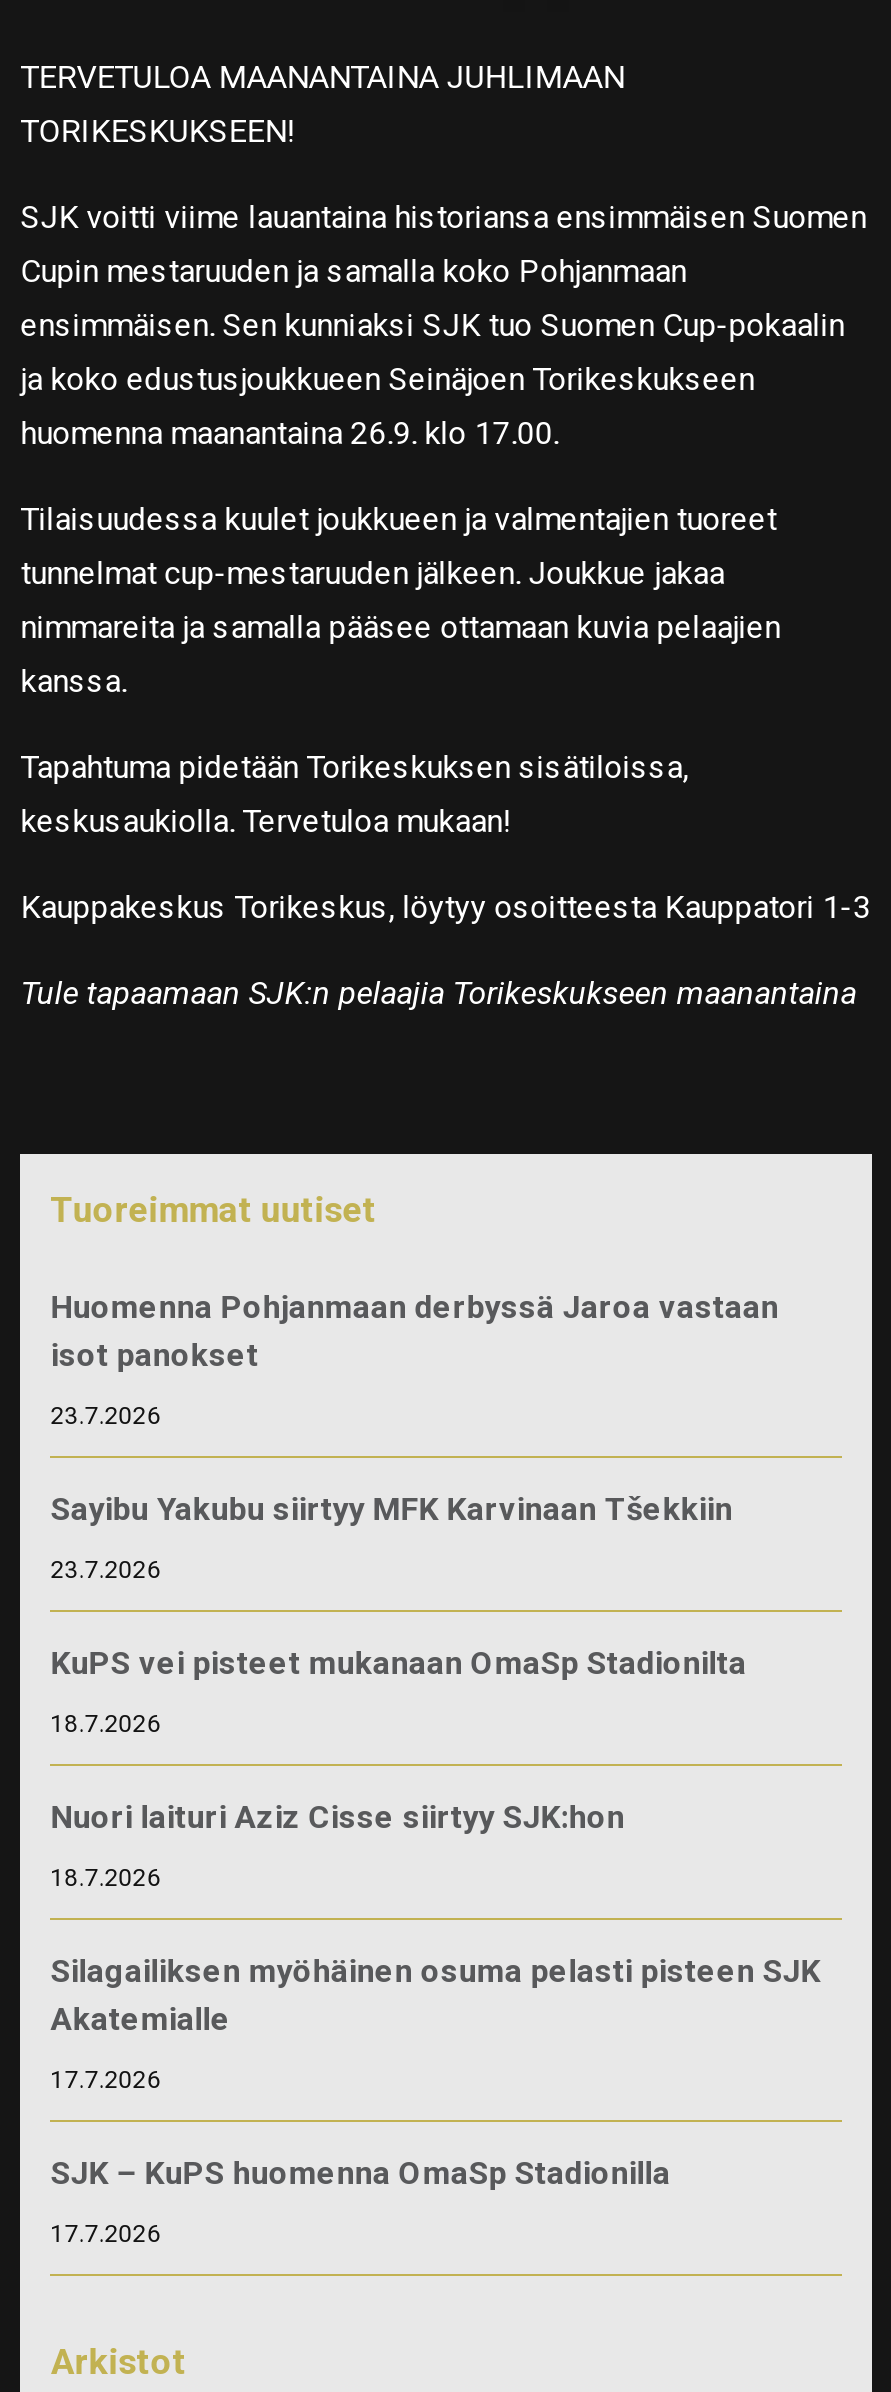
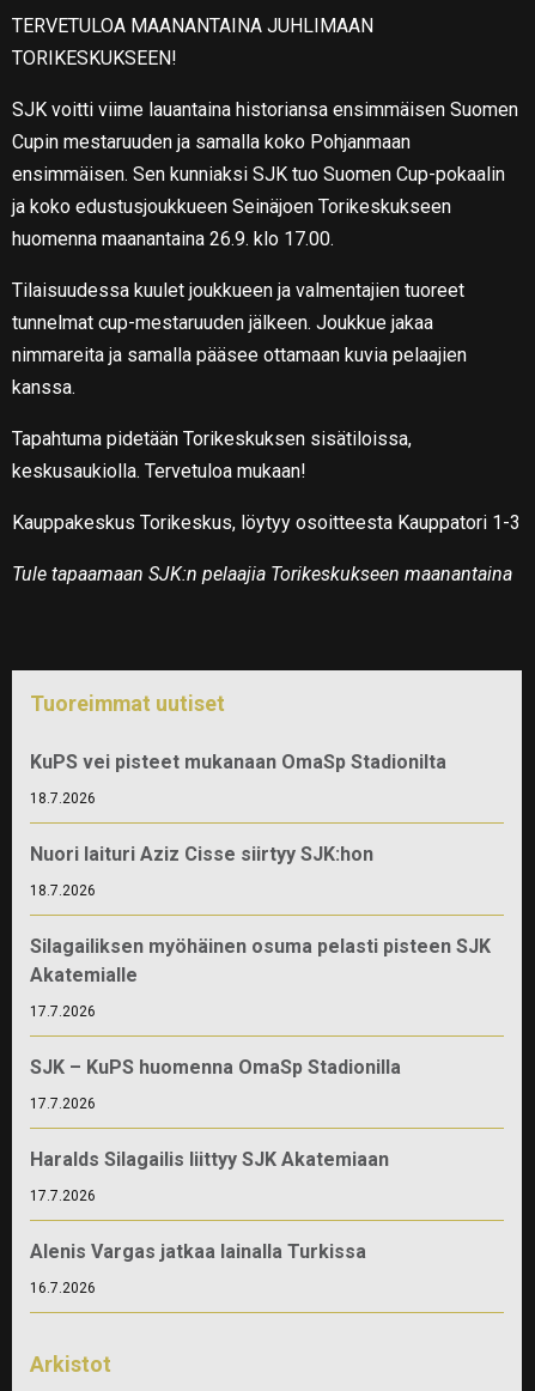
[50,1287,778,1583] Huomenna Pohjanmaan derbyssä Jaroa vastaan | isot panokset | 23.7.2026 | Sayibu Yakubu siirtyy MFK Karvinaan Tšekkiin | 23.7.2026 -> none
moved [50,1643,820,2247] -> [30,750,491,1112]: KuPS vei pisteet mukanaan OmaSp Stadionilta | 18.7.2026 | Nuori laituri Aziz Cisse siirtyy SJK:hon | ... | SJK – KuPS huomenna OmaSp Stadionilla | 17.7.2026
none -> [30,1148,389,1296] Haralds Silagailis liittyy SJK Akatemiaan | 17.7.2026 | Alenis Vargas jatkaa lainalla Turkissa | 16.7.2026

